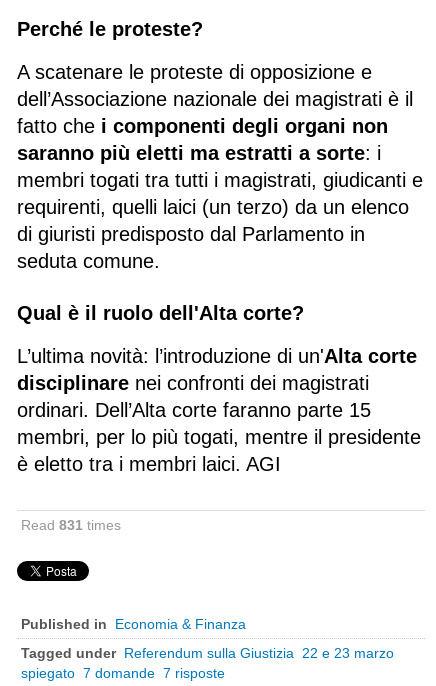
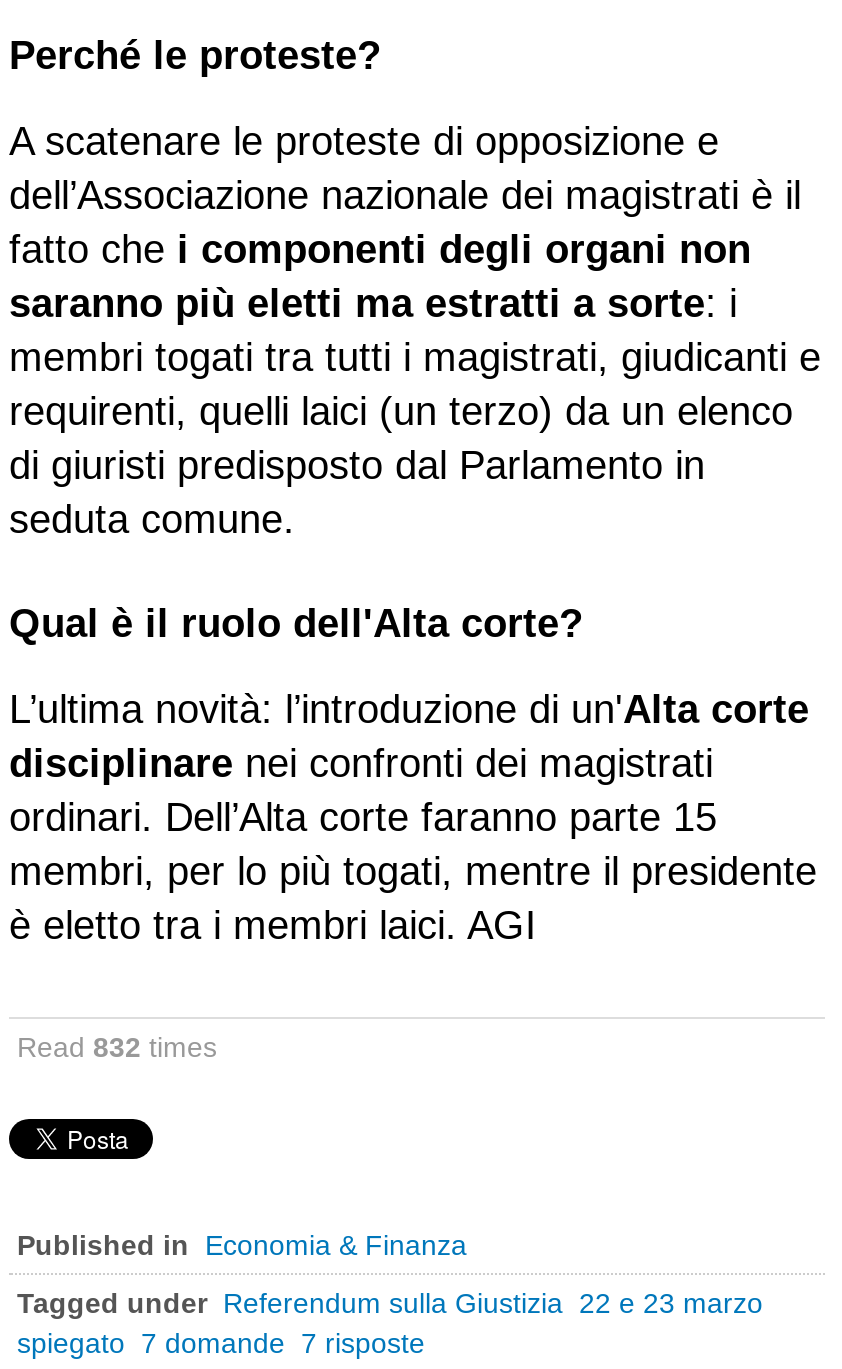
[21,517,121,533] Read 831 times -> [17,1031,217,1063] Read 832 times

